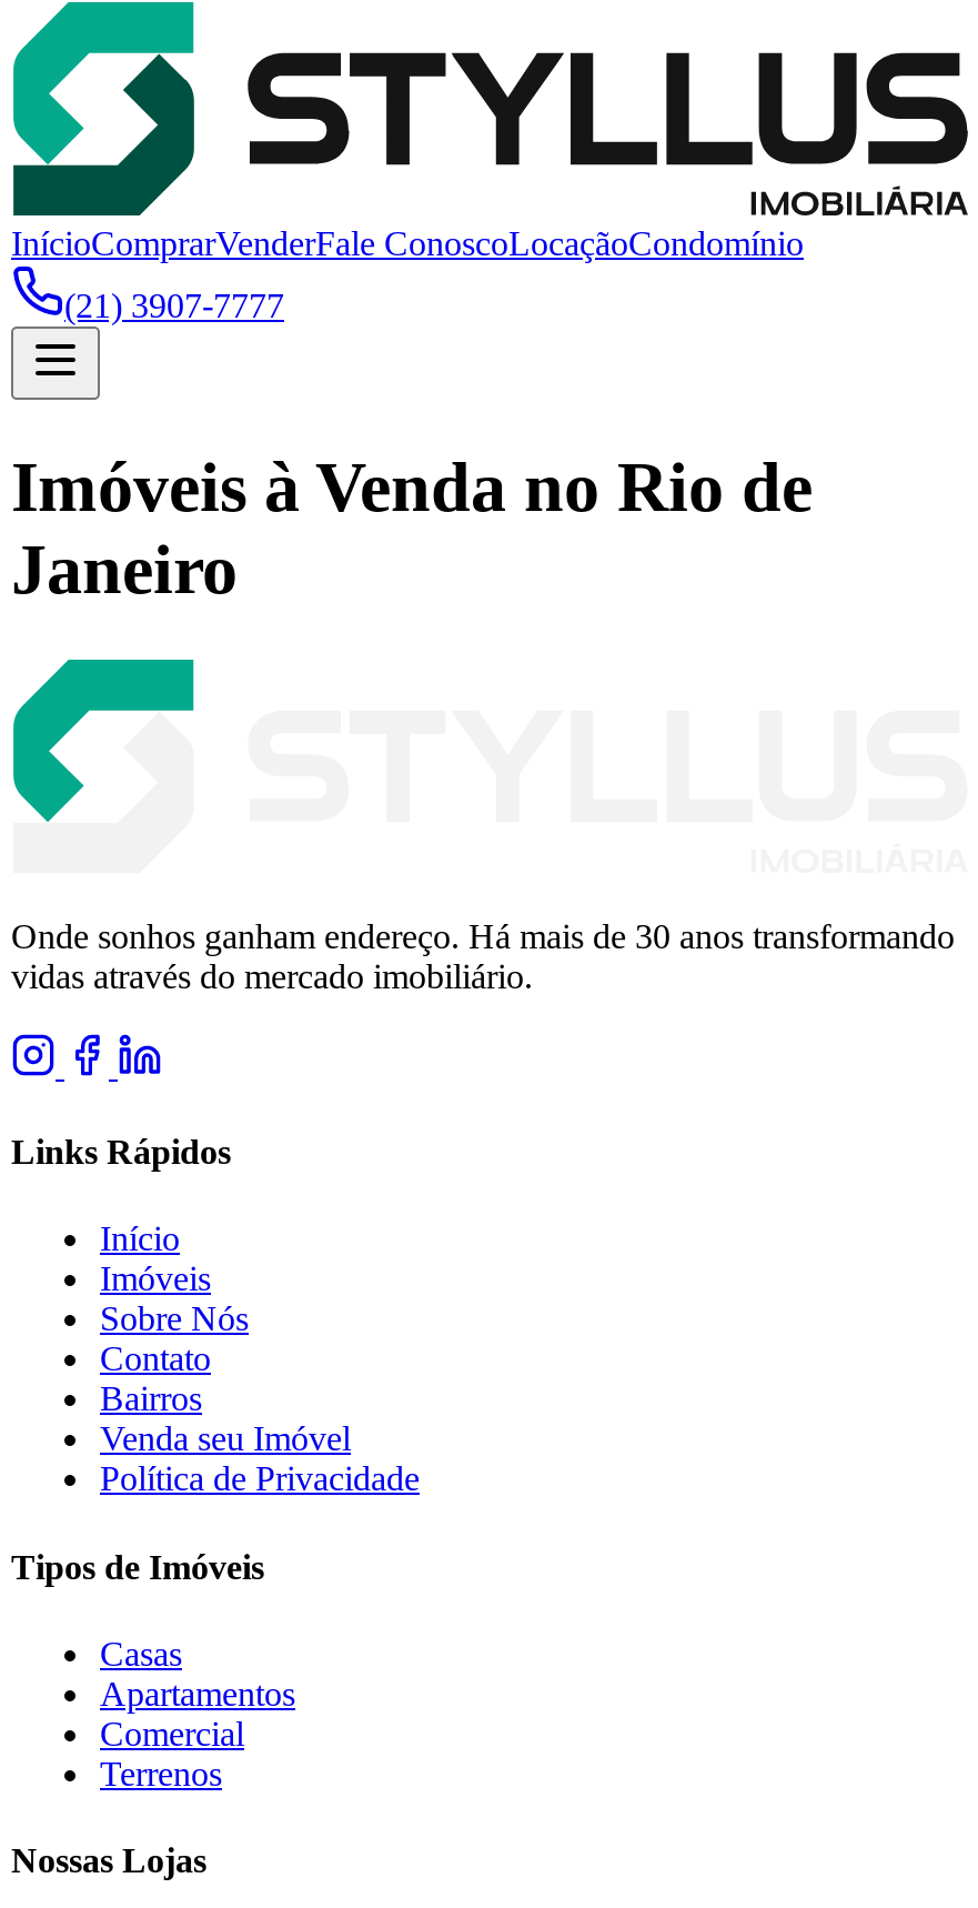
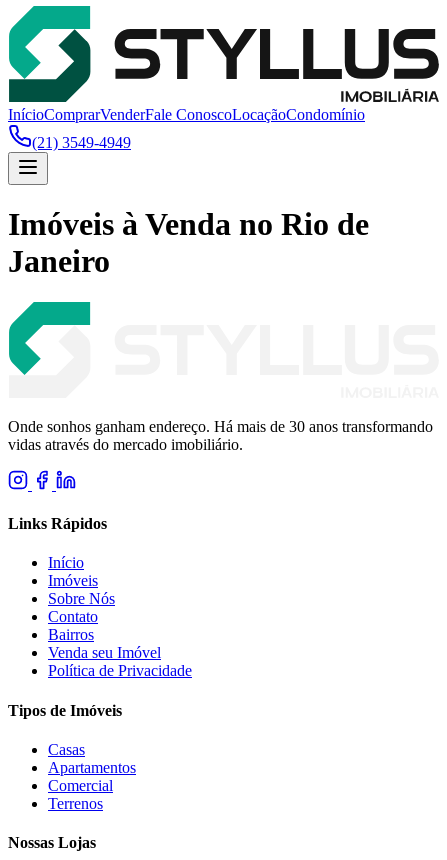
[64,287,284,324] (21) 3907-7777 -> [32,134,131,151] (21) 3549-4949

